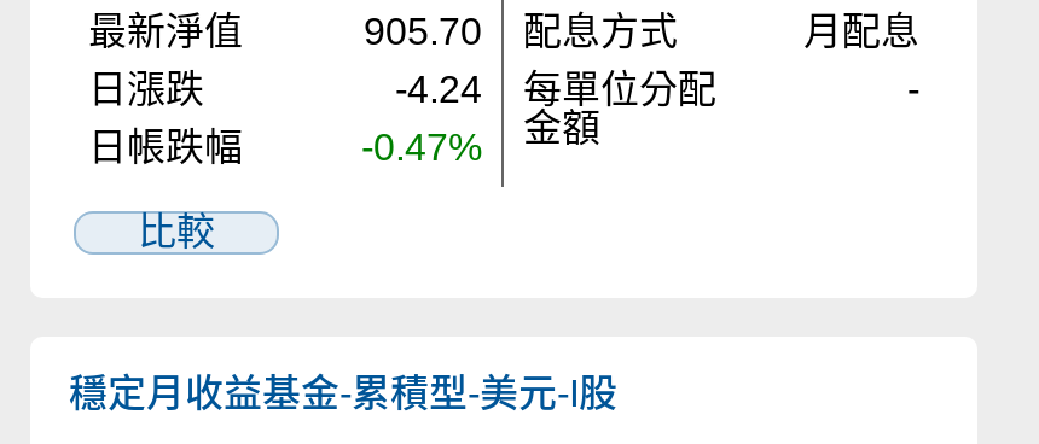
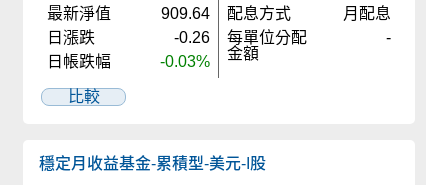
[364,11,678,52] 905.70 配息方式 -> [161,5,291,22] 909.64 配息方式
[395,69,716,110] -4.24 每單位分配 -> [174,29,307,46] -0.26 每單位分配
[361,107,600,168] -0.47% 金額 -> [160,45,259,70] -0.03% 金額

